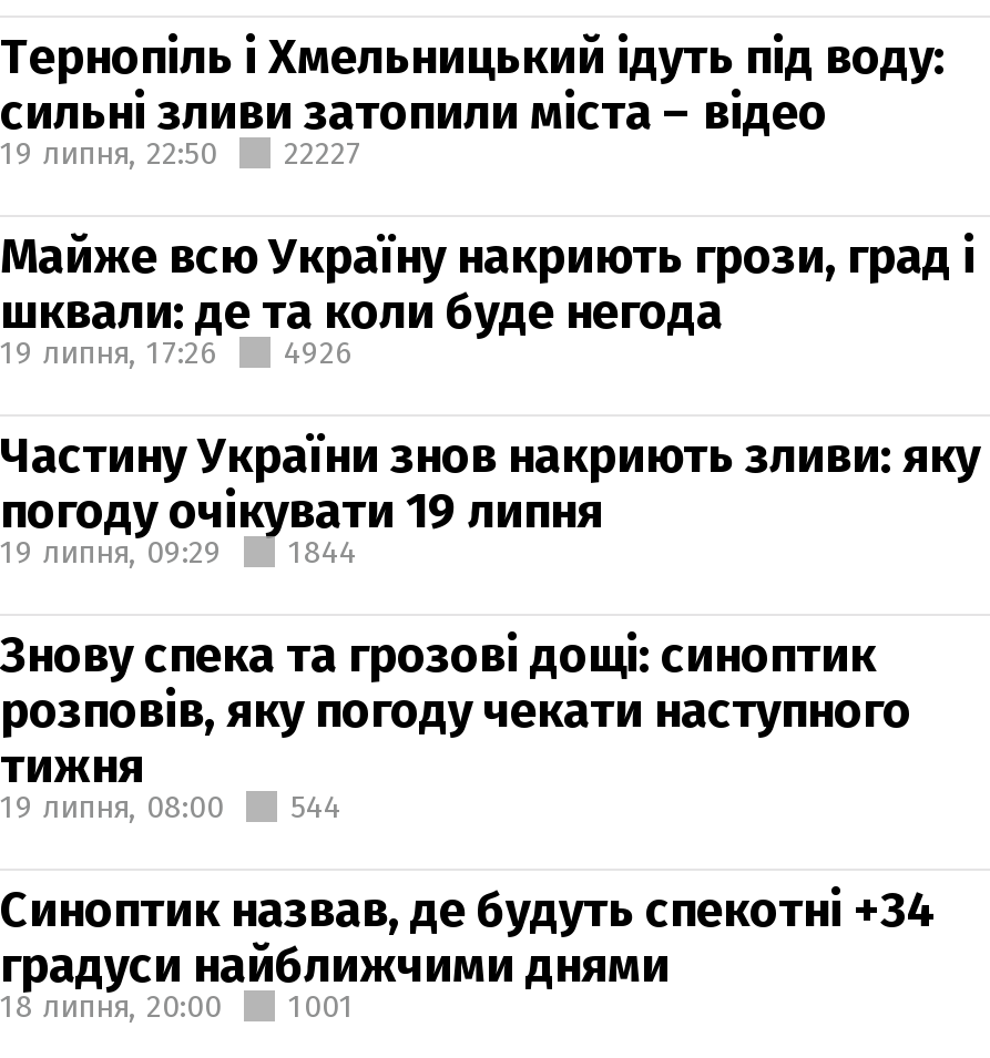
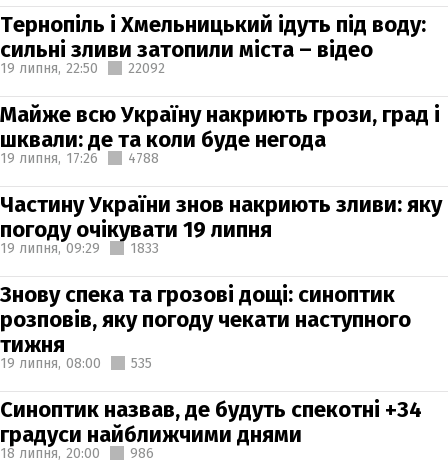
[0,134,361,172] 19 липня, 22:50 22227 -> [0,59,165,76] 19 липня, 22:50 22092
[0,333,353,371] 19 липня, 17:26 4926 -> [0,149,159,166] 19 липня, 17:26 4788
[0,533,357,571] 19 липня, 09:29 1844 -> [0,239,159,256] 19 липня, 09:29 1833
[0,788,341,825] 19 липня, 08:00 544 -> [0,354,152,371] 19 липня, 08:00 535
[0,987,355,1025] 18 липня, 20:00 1001 -> [0,444,154,461] 18 липня, 20:00 986

